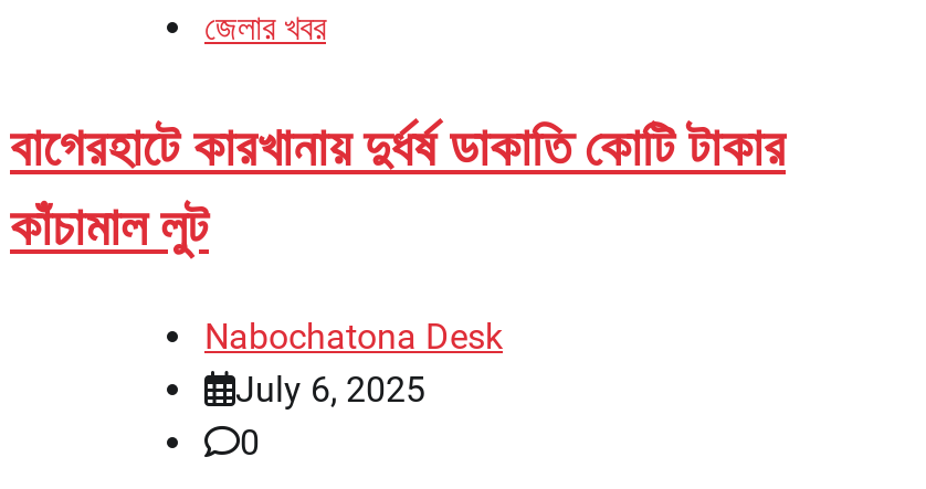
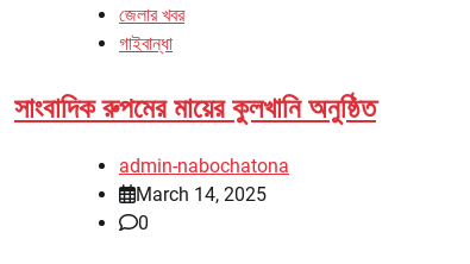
[10,116,786,410] বাগেরহাটে কারখানায় দুর্ধর্ষ ডাকাতি কোটি টাকার | কাঁচামাল লুট | Nabochatona Desk | July 6, 2025 -> [14,32,376,206] গাইবান্ধা | সাংবাদিক রুপমের মায়ের কুলখানি অনুষ্ঠিত | admin-nabochatona | March 14, 2025

